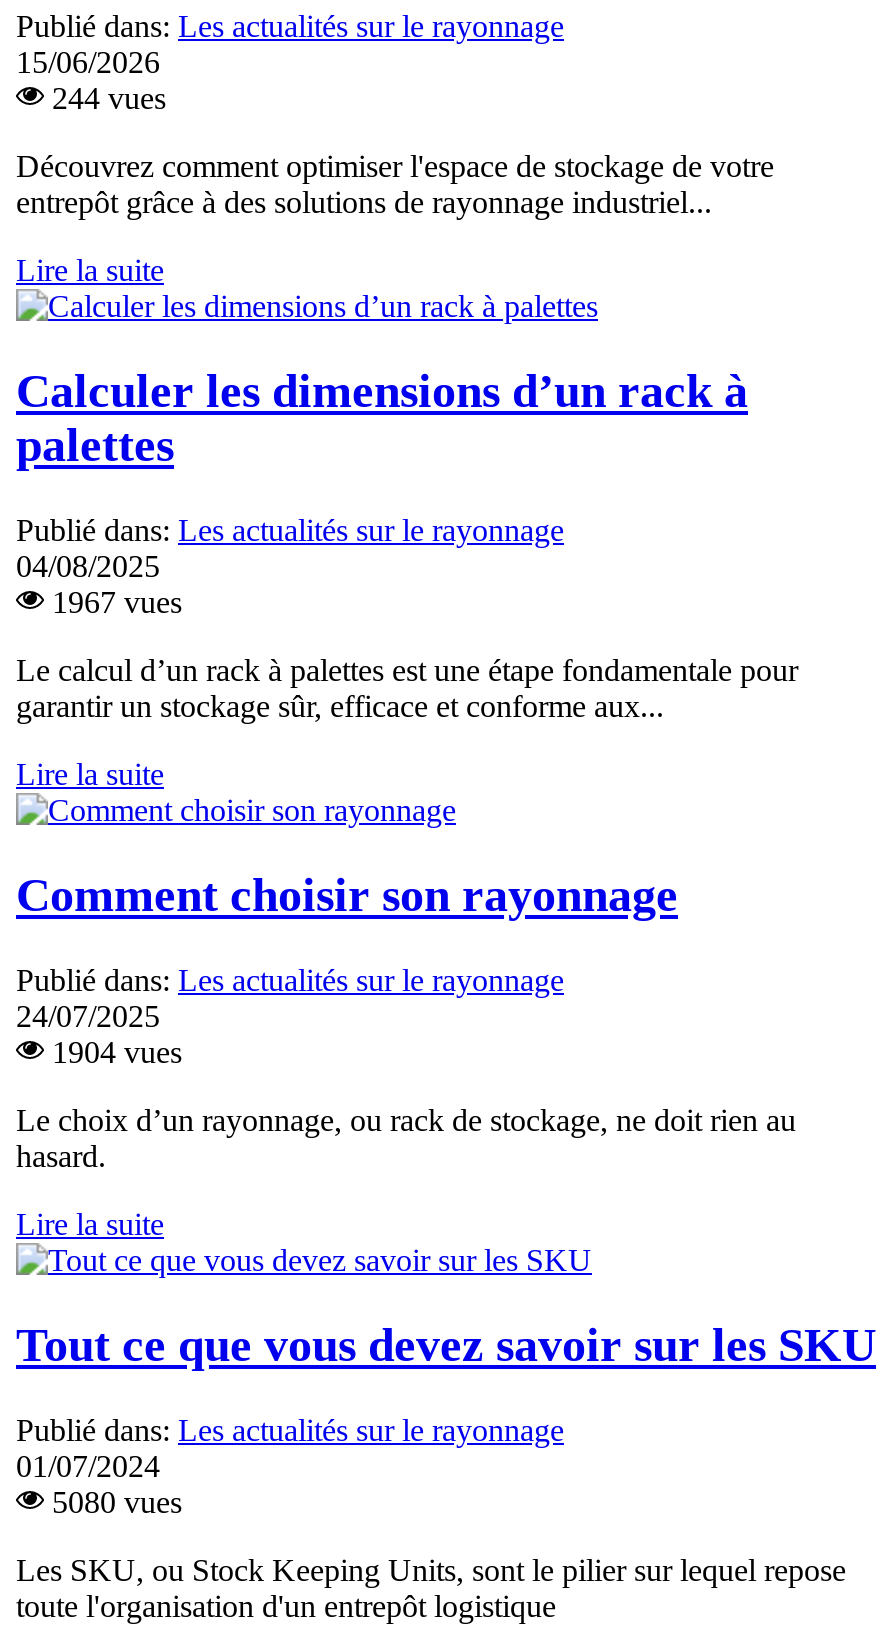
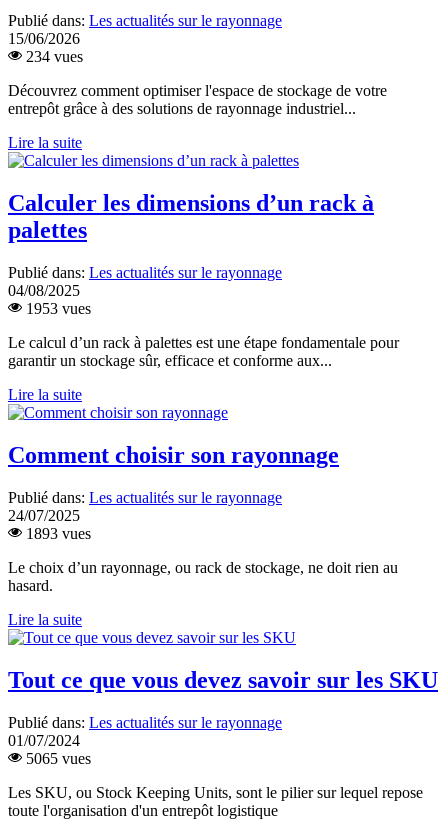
[52,81,166,115] 244 vues -> [26,48,83,65] 234 vues
[52,585,182,619] 1967 vues -> [26,300,91,317] 1953 vues
[52,1035,182,1069] 1904 vues -> [26,525,91,542] 1893 vues
[52,1484,182,1518] 5080 vues -> [26,750,91,767] 5065 vues

